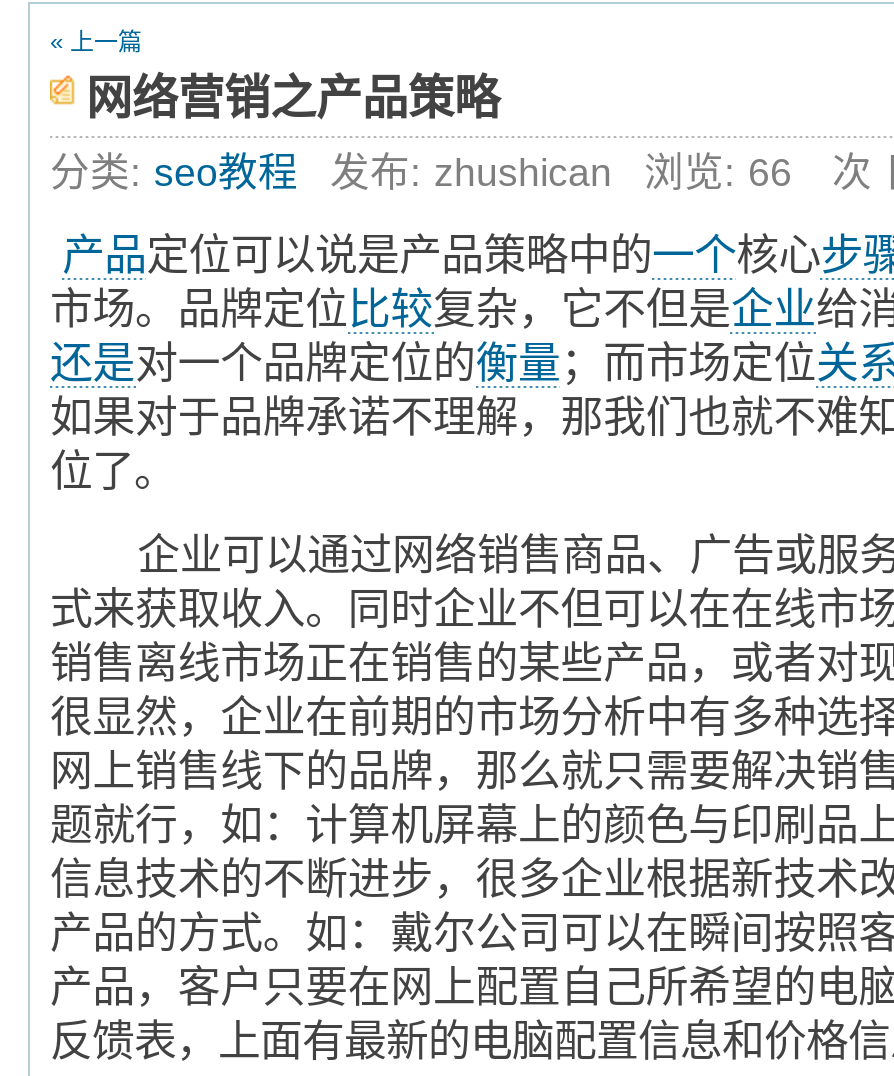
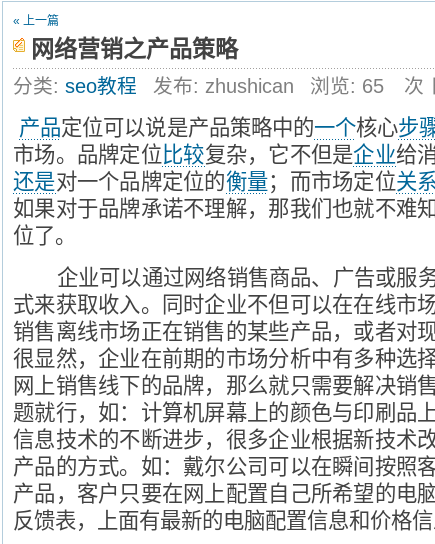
[644,150,792,194] 浏览: 66 -> [310,75,384,97] 浏览: 65

